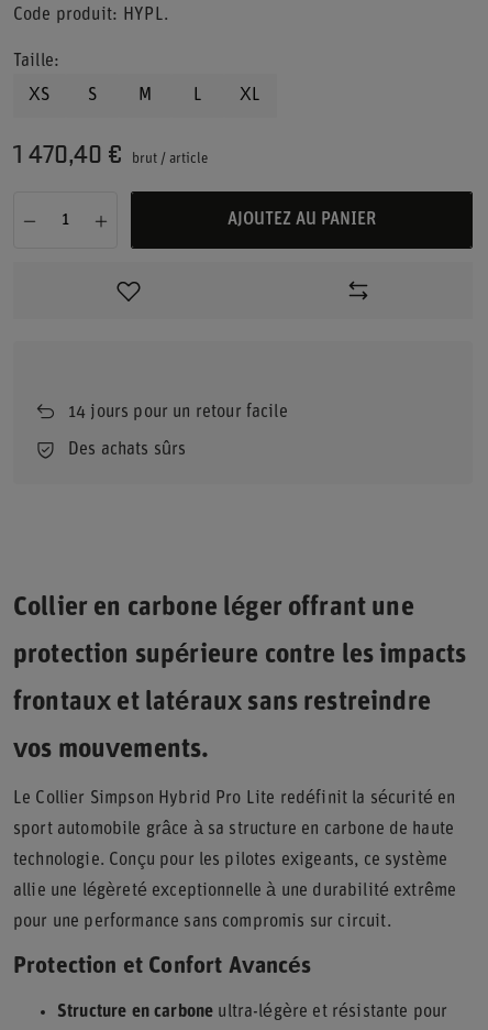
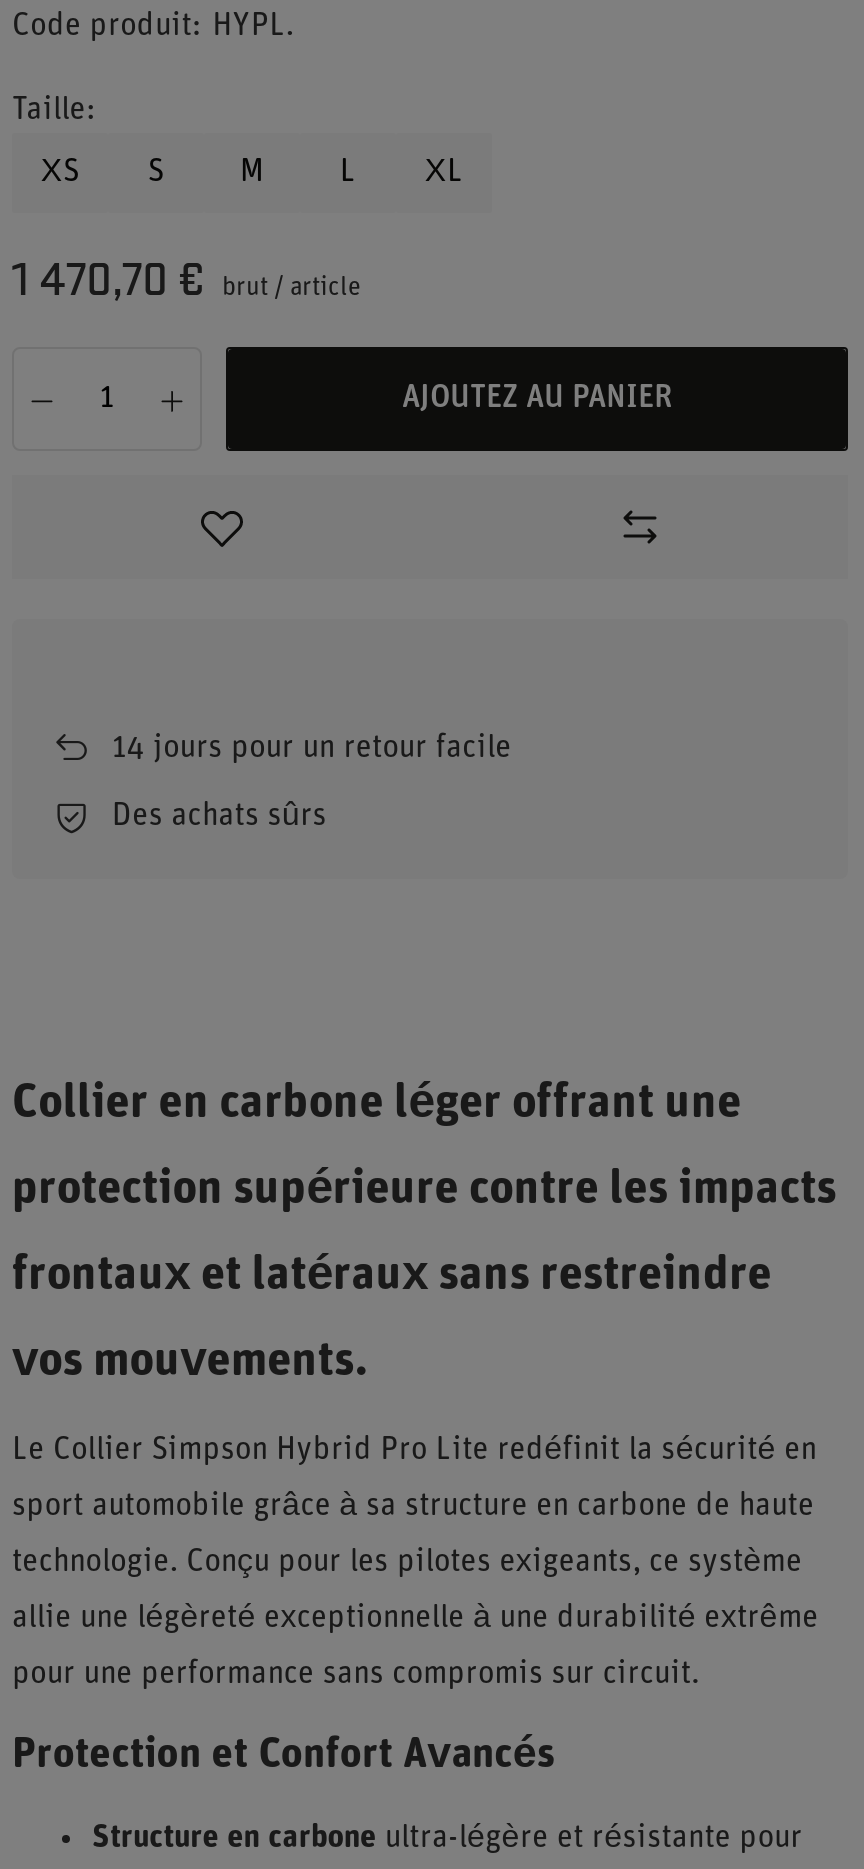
[13,136,208,169] 1 470,40 € brut/article -> [12,247,360,307] 1 470,70 € brut/article

